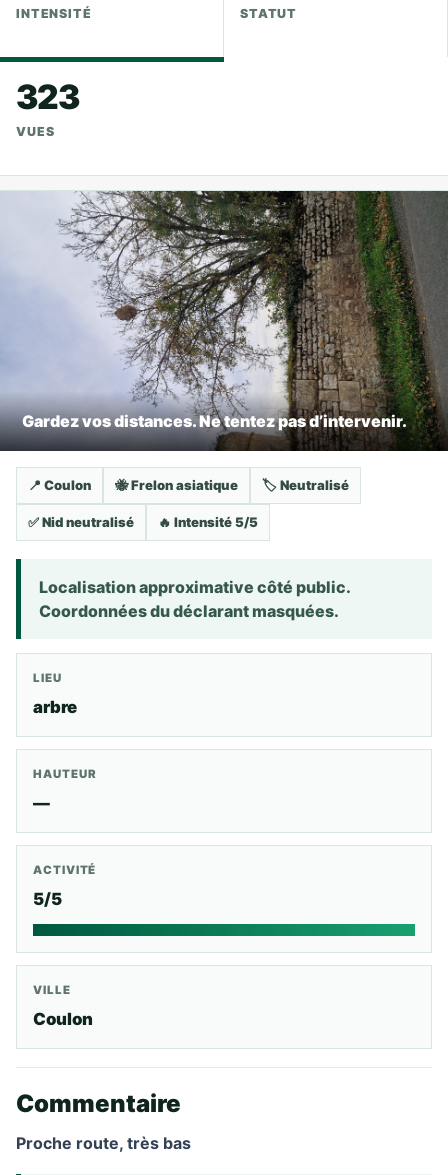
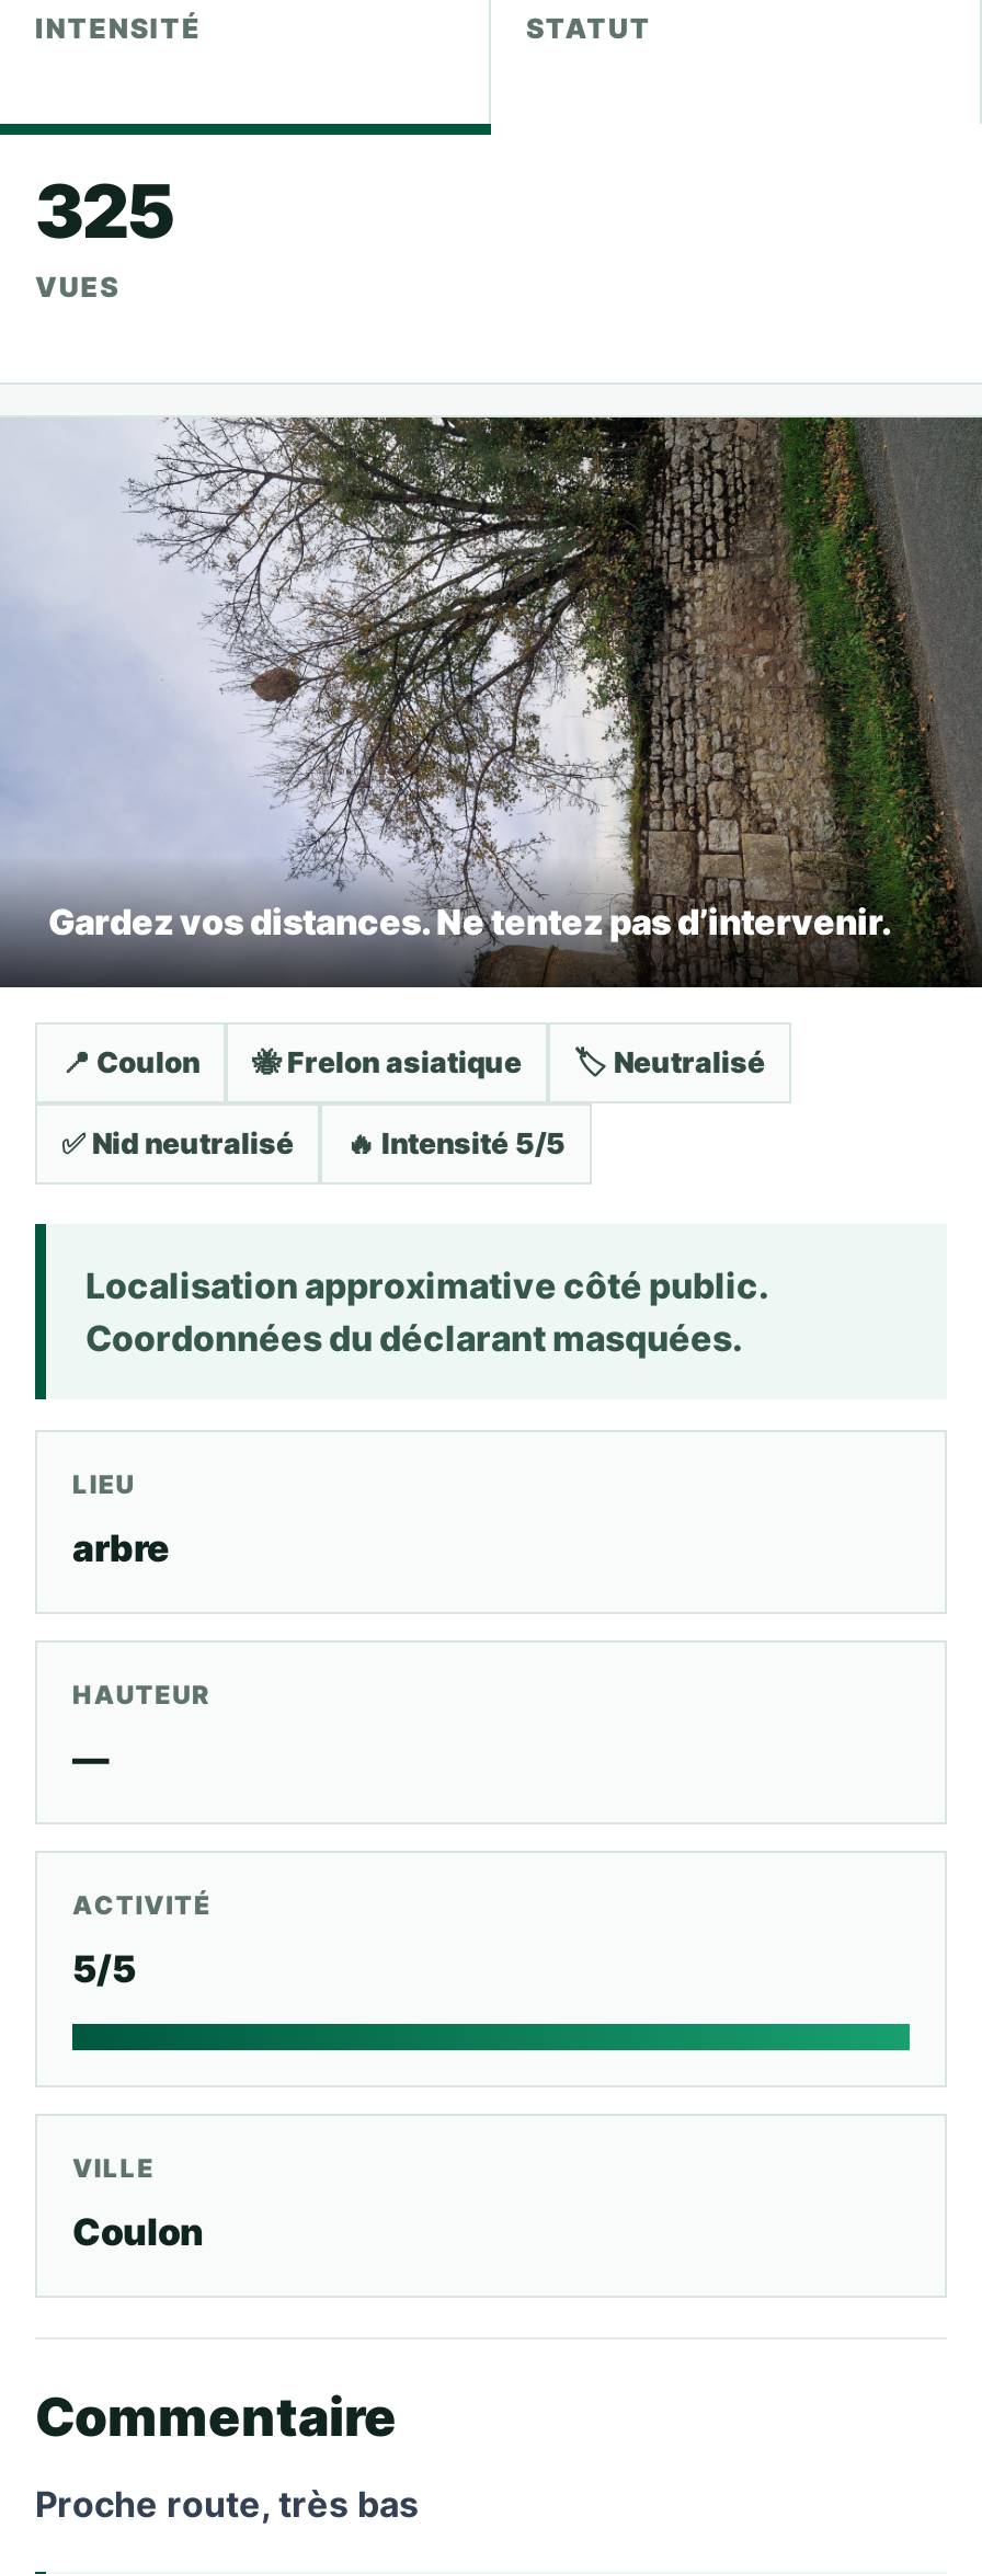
[16,76,79,117] 323 -> [35,165,171,255] 325

